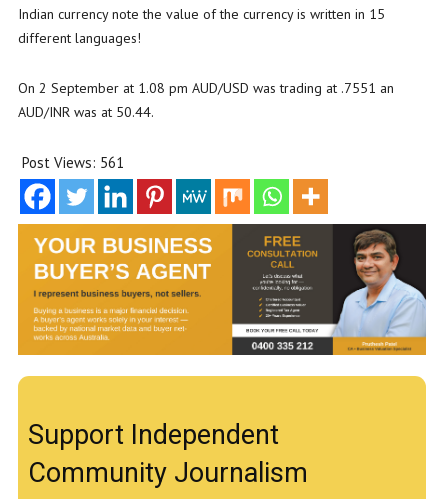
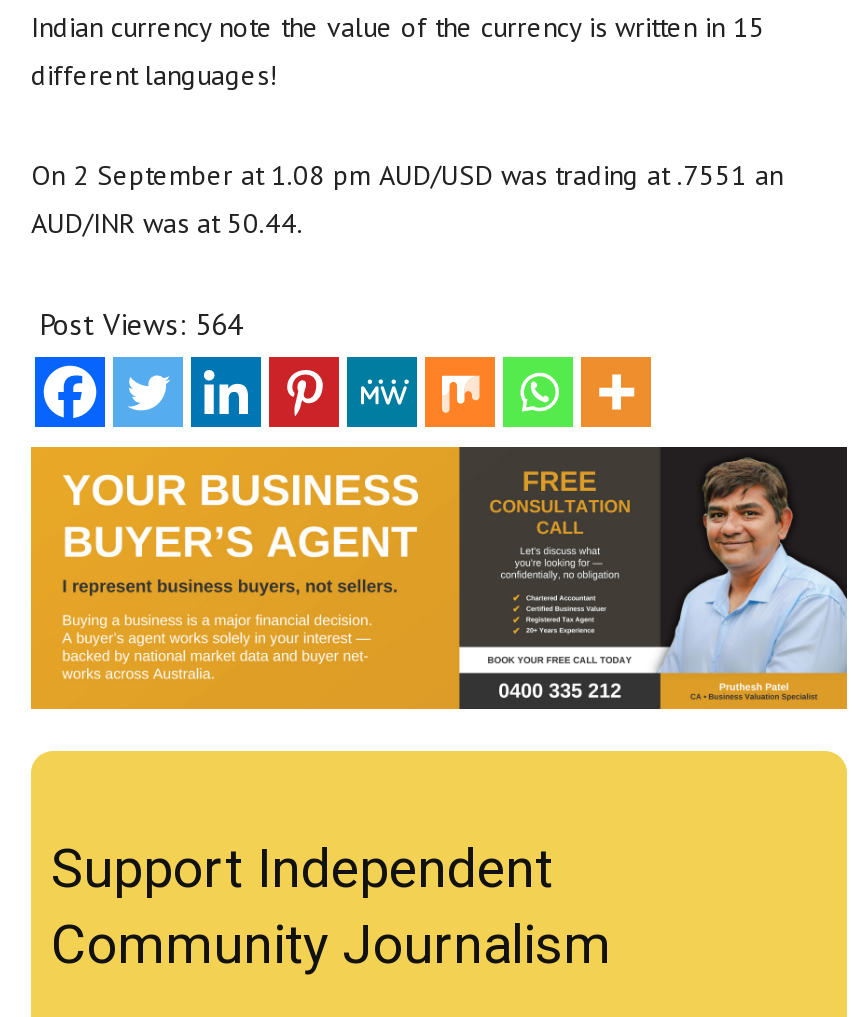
[22,153,124,172] Post Views: 561 -> [39,305,243,343] Post Views: 564

